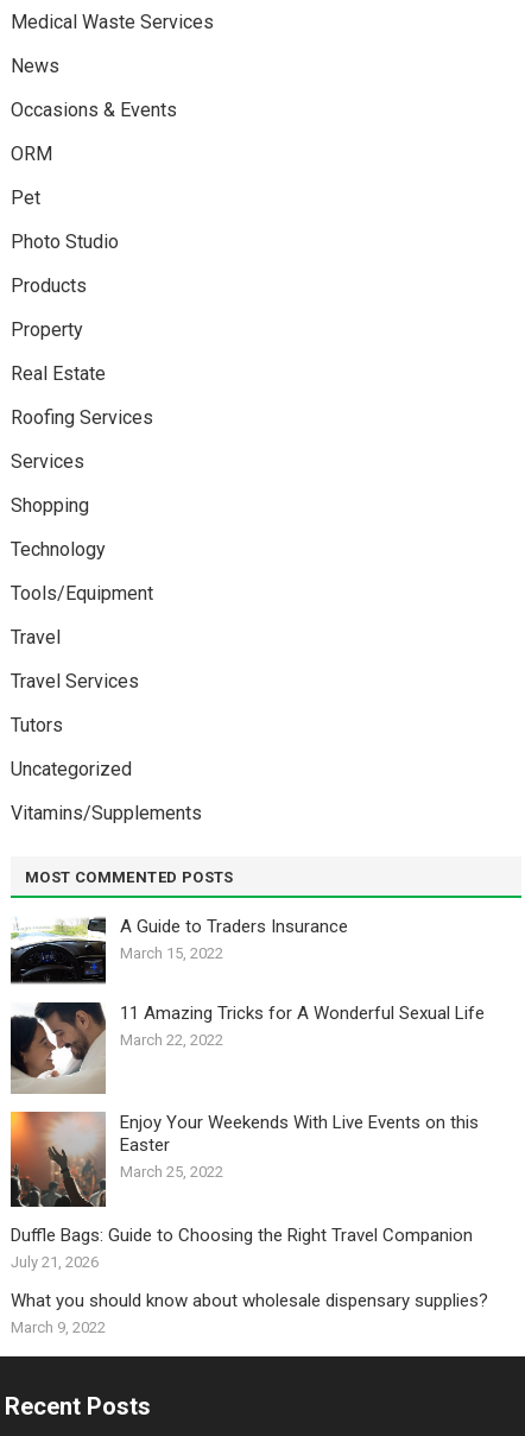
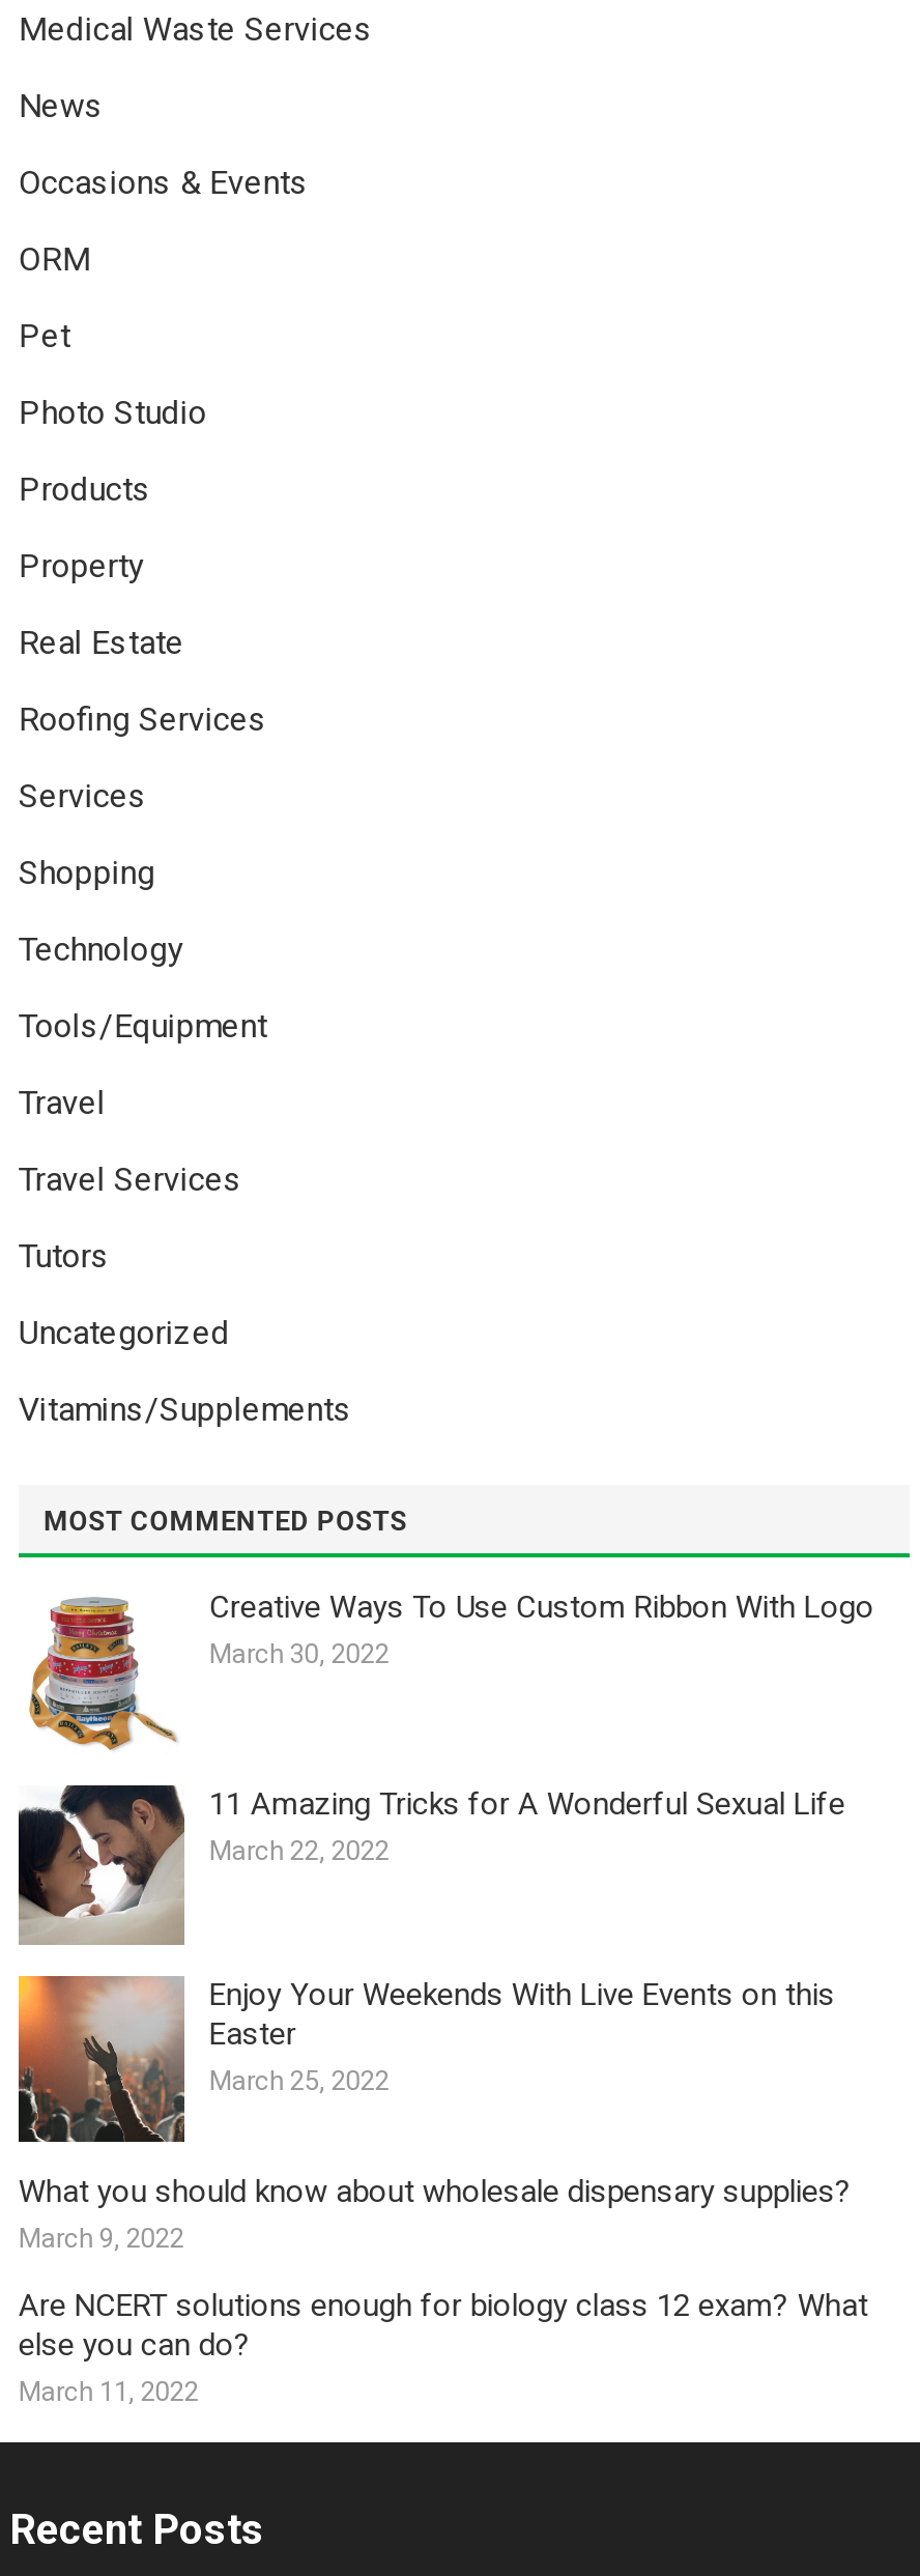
[10,916,348,985] [image] | A Guide to Traders Insurance | March 15, 2022 -> [19,1588,874,1752] [image] | Creative Ways To Use Custom Ribbon With Logo￼ | March 30, 2022
[11,1224,473,1271] Duffle Bags: Guide to Choosing the Right Travel Companion | July 21, 2026 -> none
moved [11,1290,488,1336] -> [18,2173,851,2253]: What you should know about wholesale dispensary supplies? | March 9, 2022
none -> [18,2286,868,2407] Are NCERT solutions enough for biology class 12 exam? What | else you can do? | March 11, 2022

